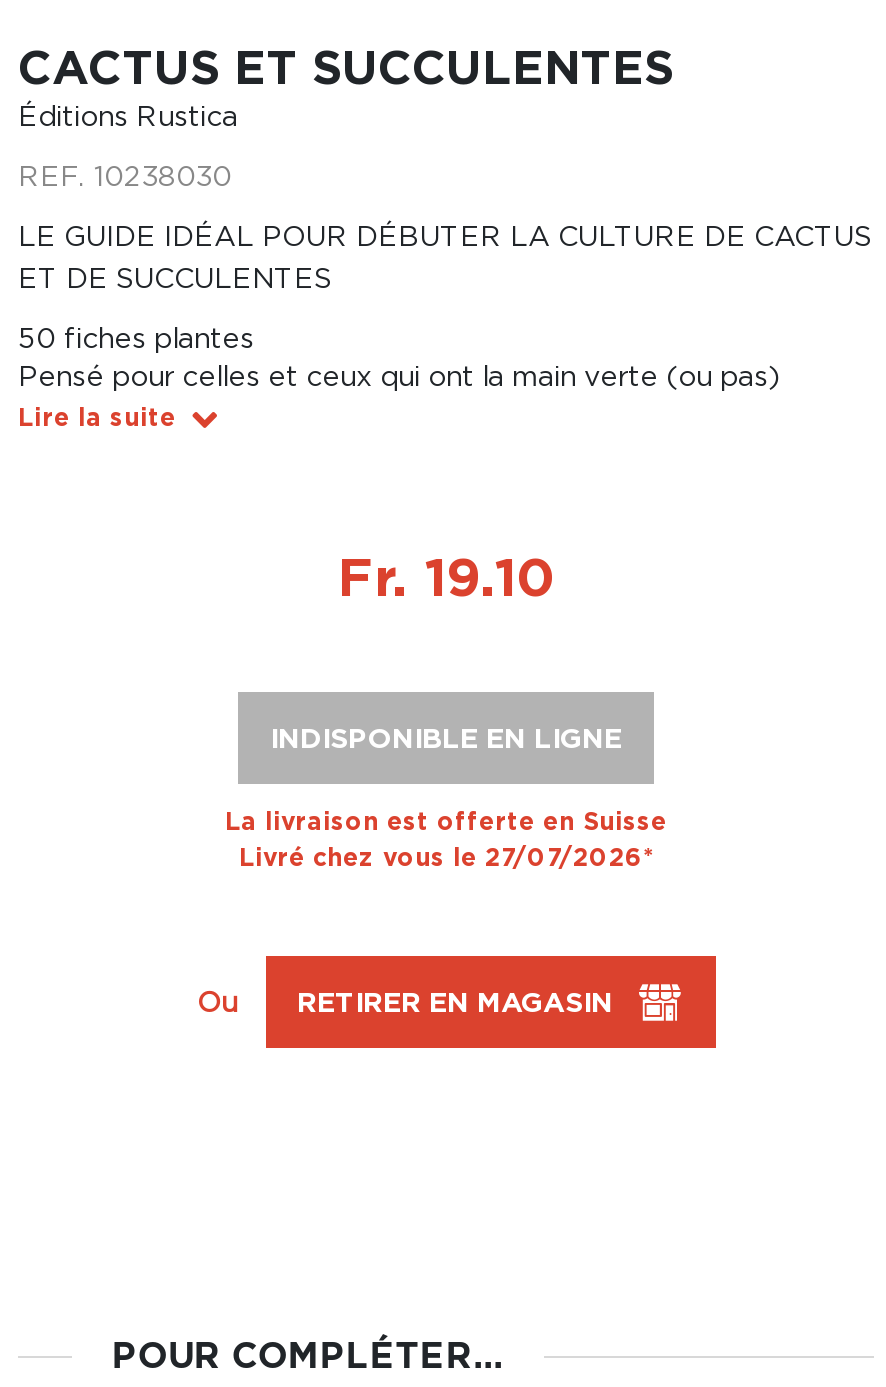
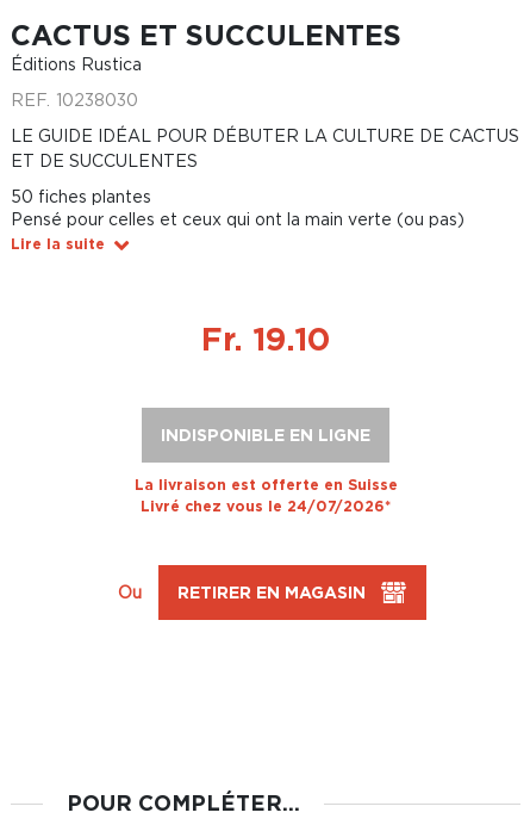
[239,844,653,870] Livré chez vous le 27/07/2026* -> [141,498,391,514] Livré chez vous le 24/07/2026*

